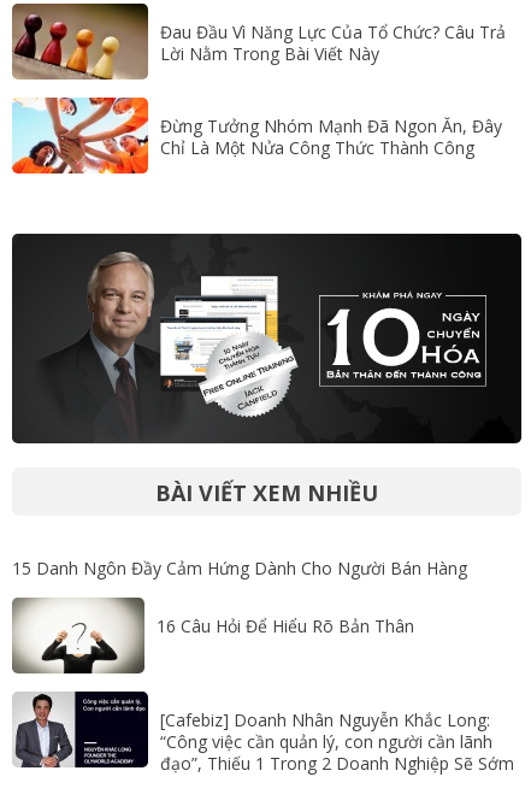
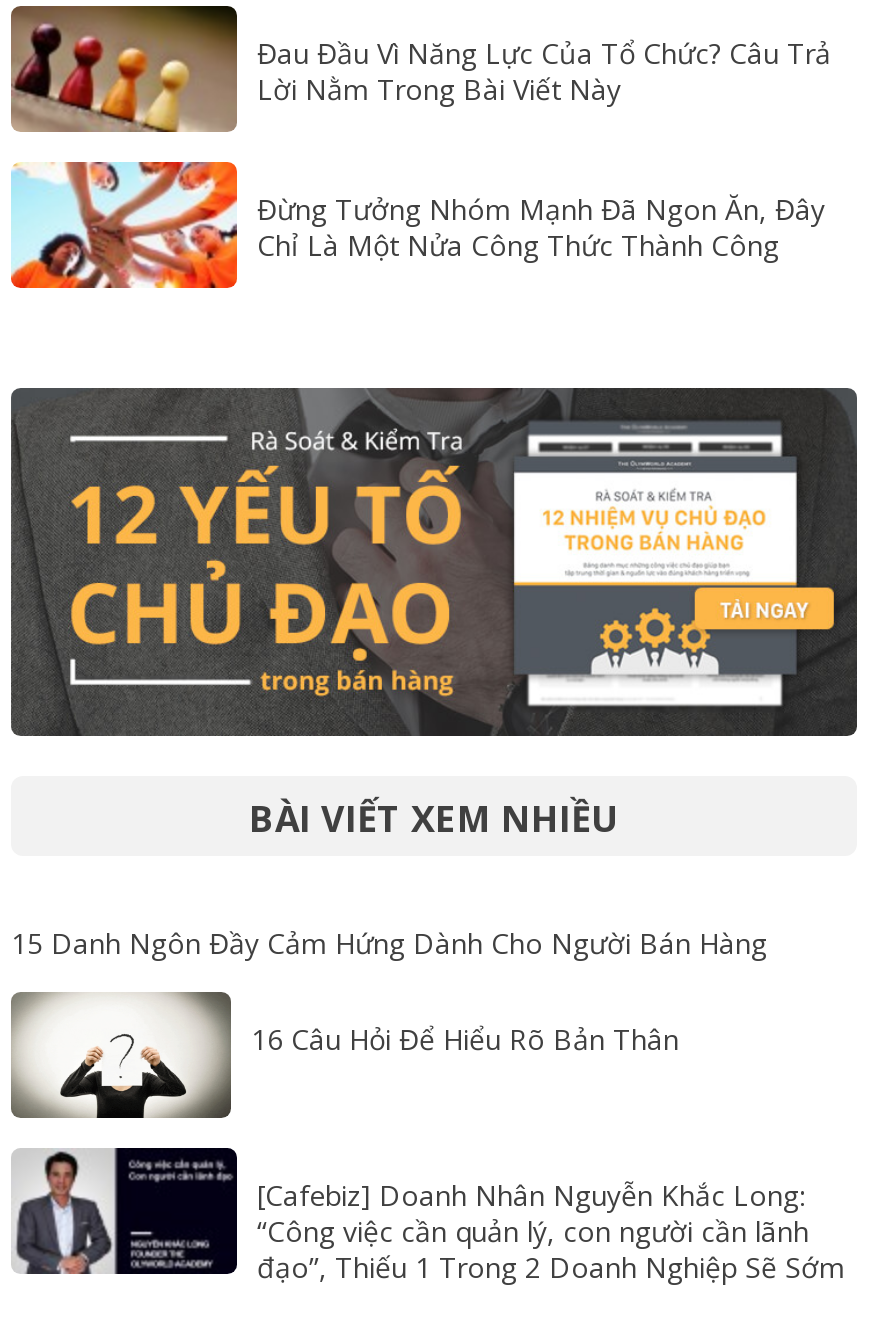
[13,235,520,442] [image] -> [11,388,857,736] [image]

